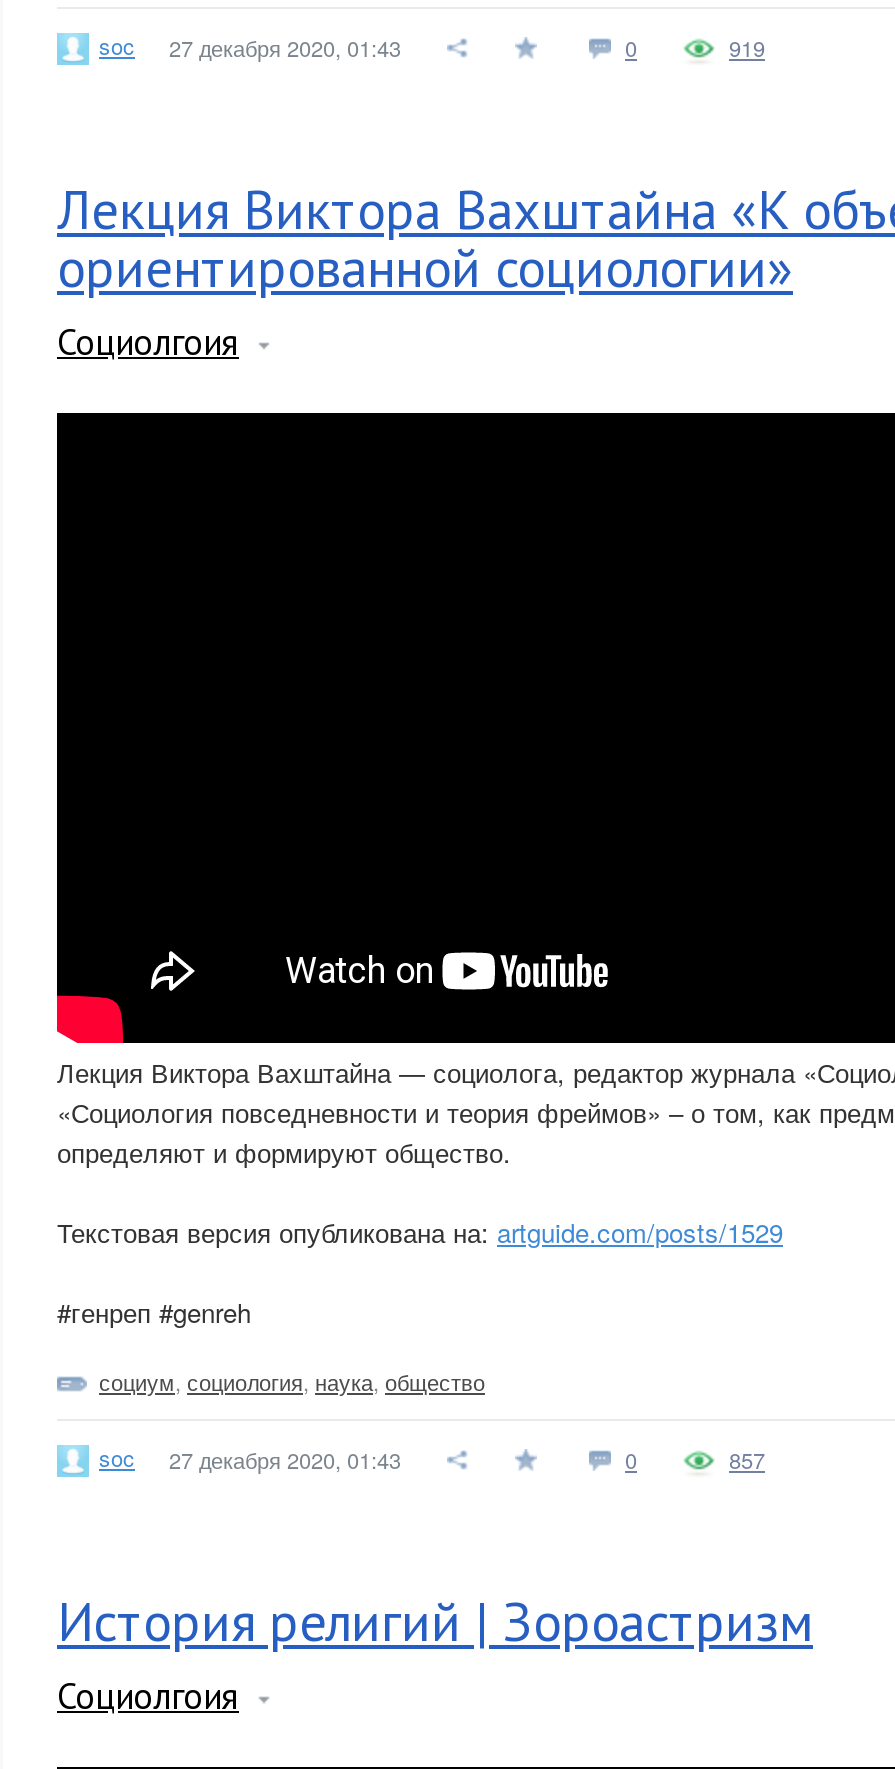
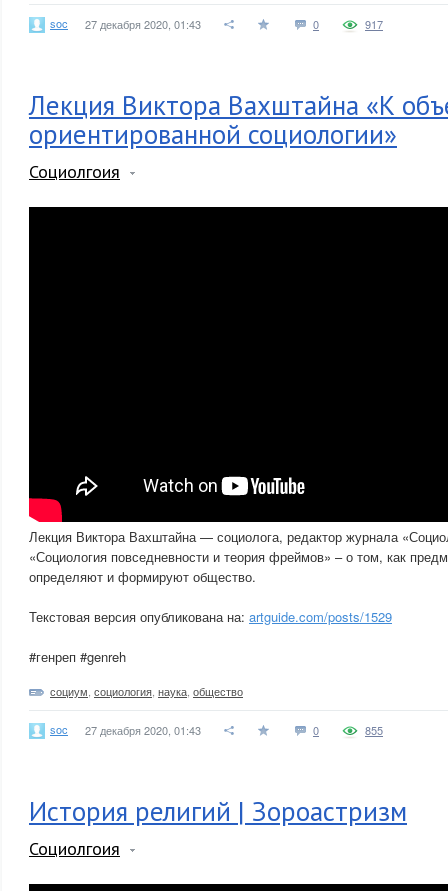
[729,31,765,63] 919 -> [365,16,383,32] 917
[729,1443,765,1475] 857 -> [365,722,383,738] 855

